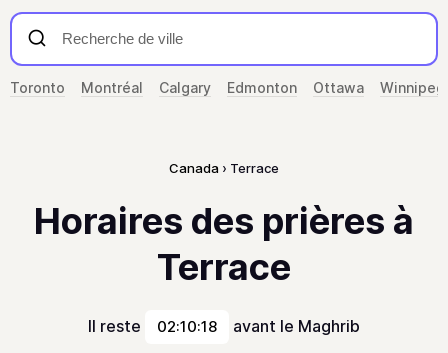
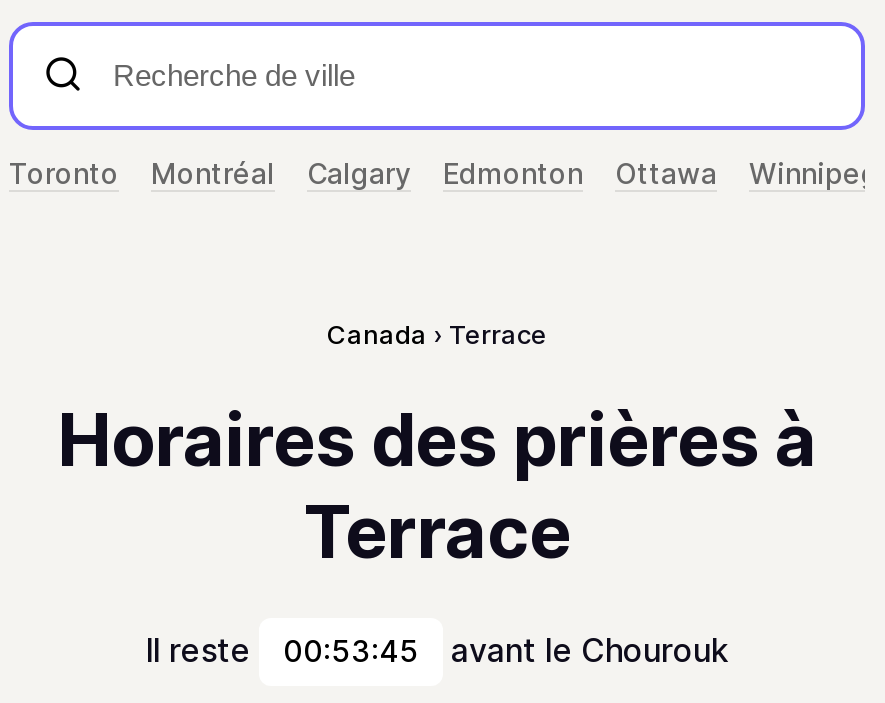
[157,317,217,336] 02:10:18 -> [283,632,419,670] 00:53:45
[229,316,360,336] avant le Maghrib -> [443,630,729,670] avant le Chourouk

